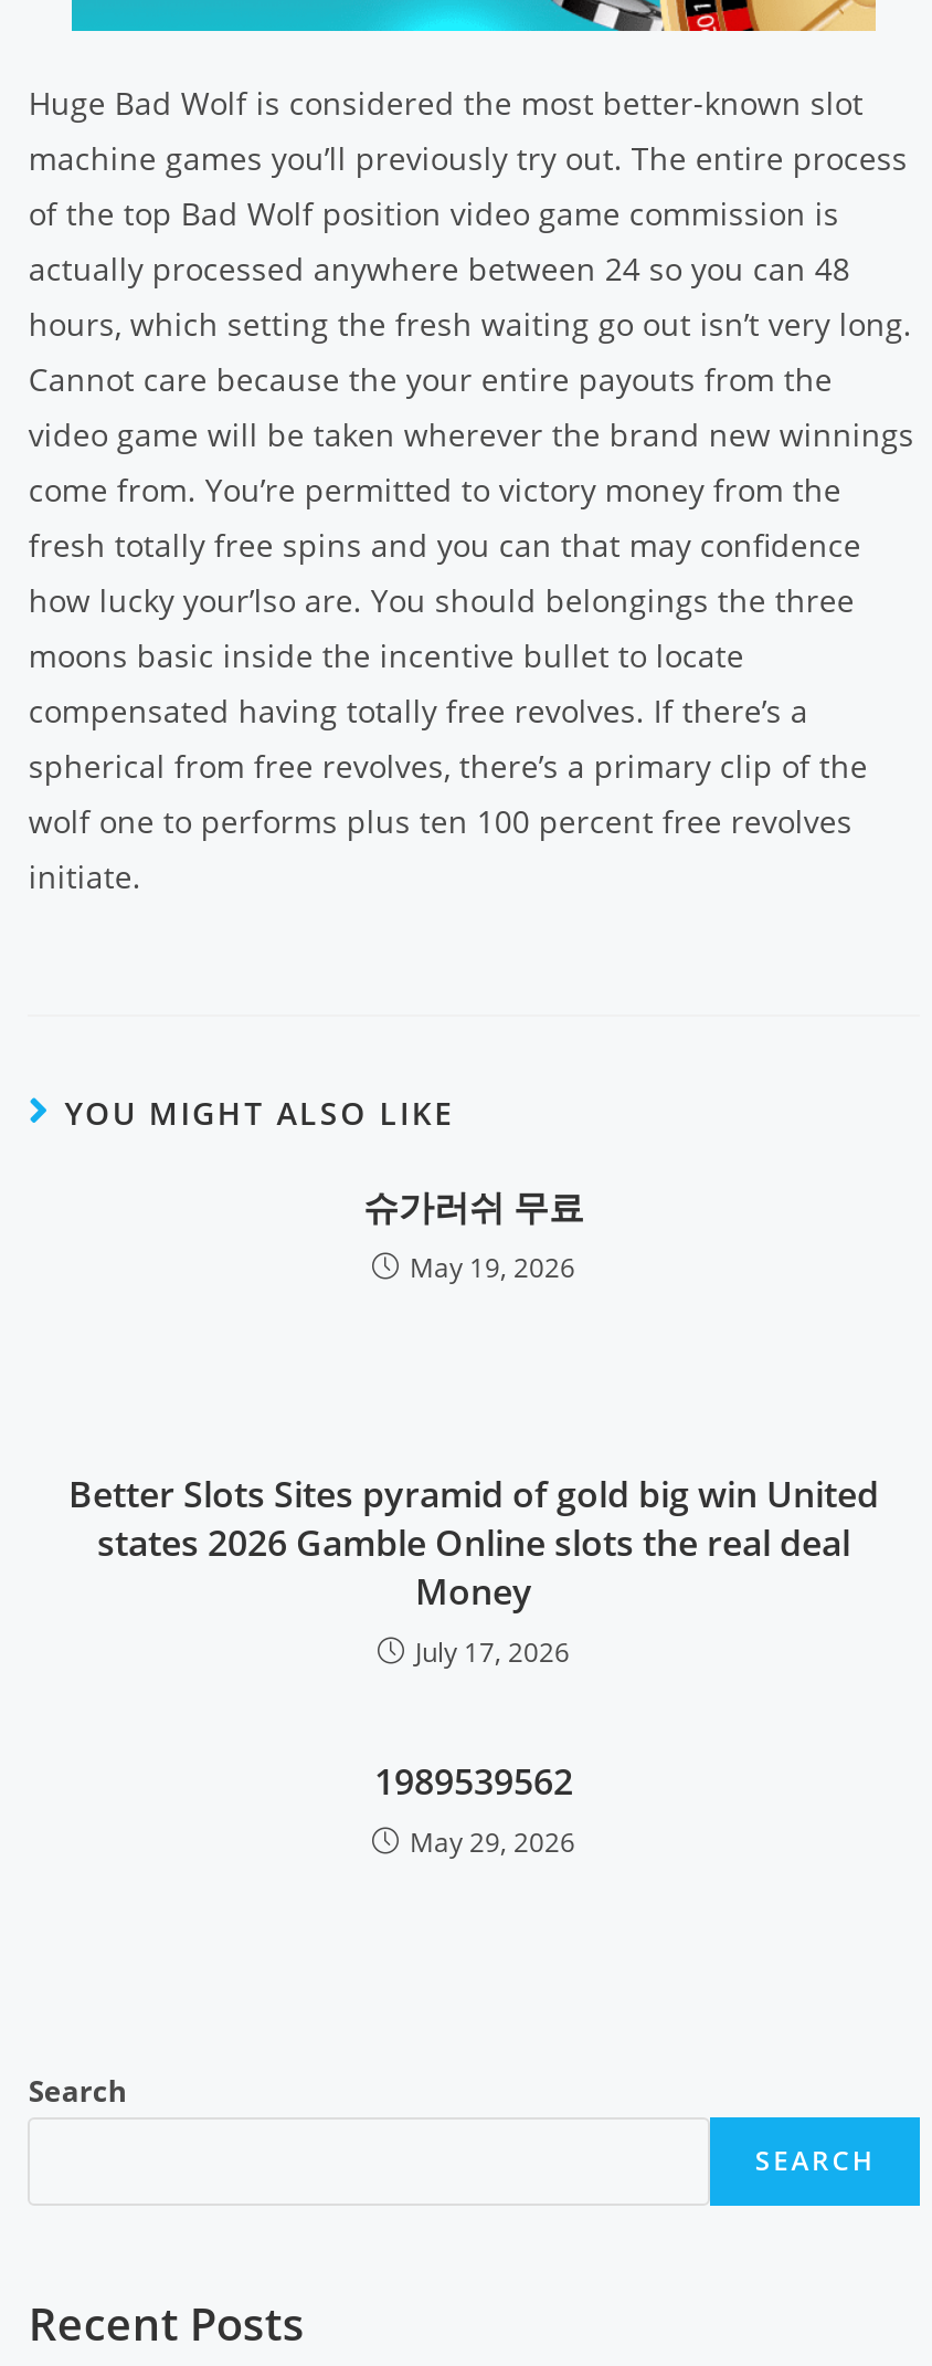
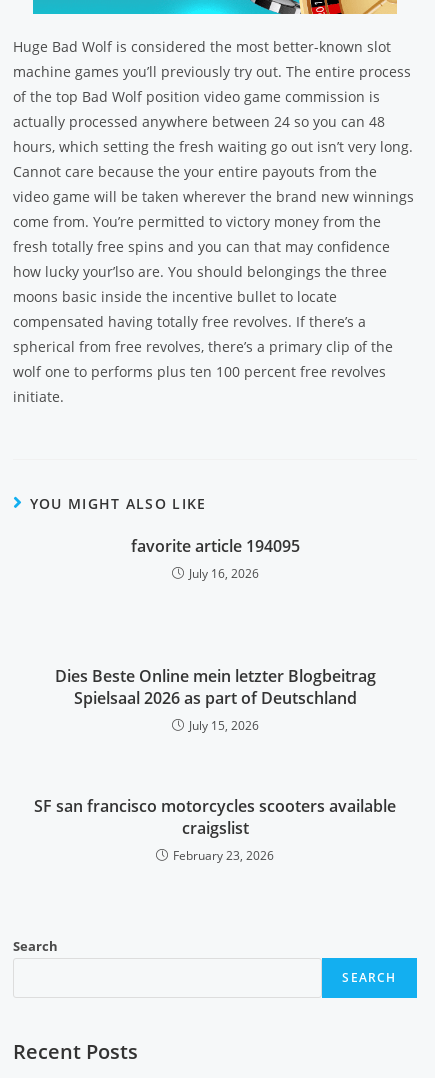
[363,1183,584,1287] 슈가러쉬 무료 | May 19, 2026 -> [130,535,299,582] favorite article 194095 | July 16, 2026
[68,1470,879,1672] Better Slots Sites pyramid of gold big win United | states 2026 Gamble Online slots the real deal | Money | July 17, 2026 -> [54,665,375,734] Dies Beste Online mein letzter Blogbeitrag | Spielsaal 2026 as part of Deutschland | July 15, 2026
[374,1758,575,1862] 1989539562 | May 29, 2026 -> [34,795,396,864] SF san francisco motorcycles scooters available | craigslist | February 23, 2026

